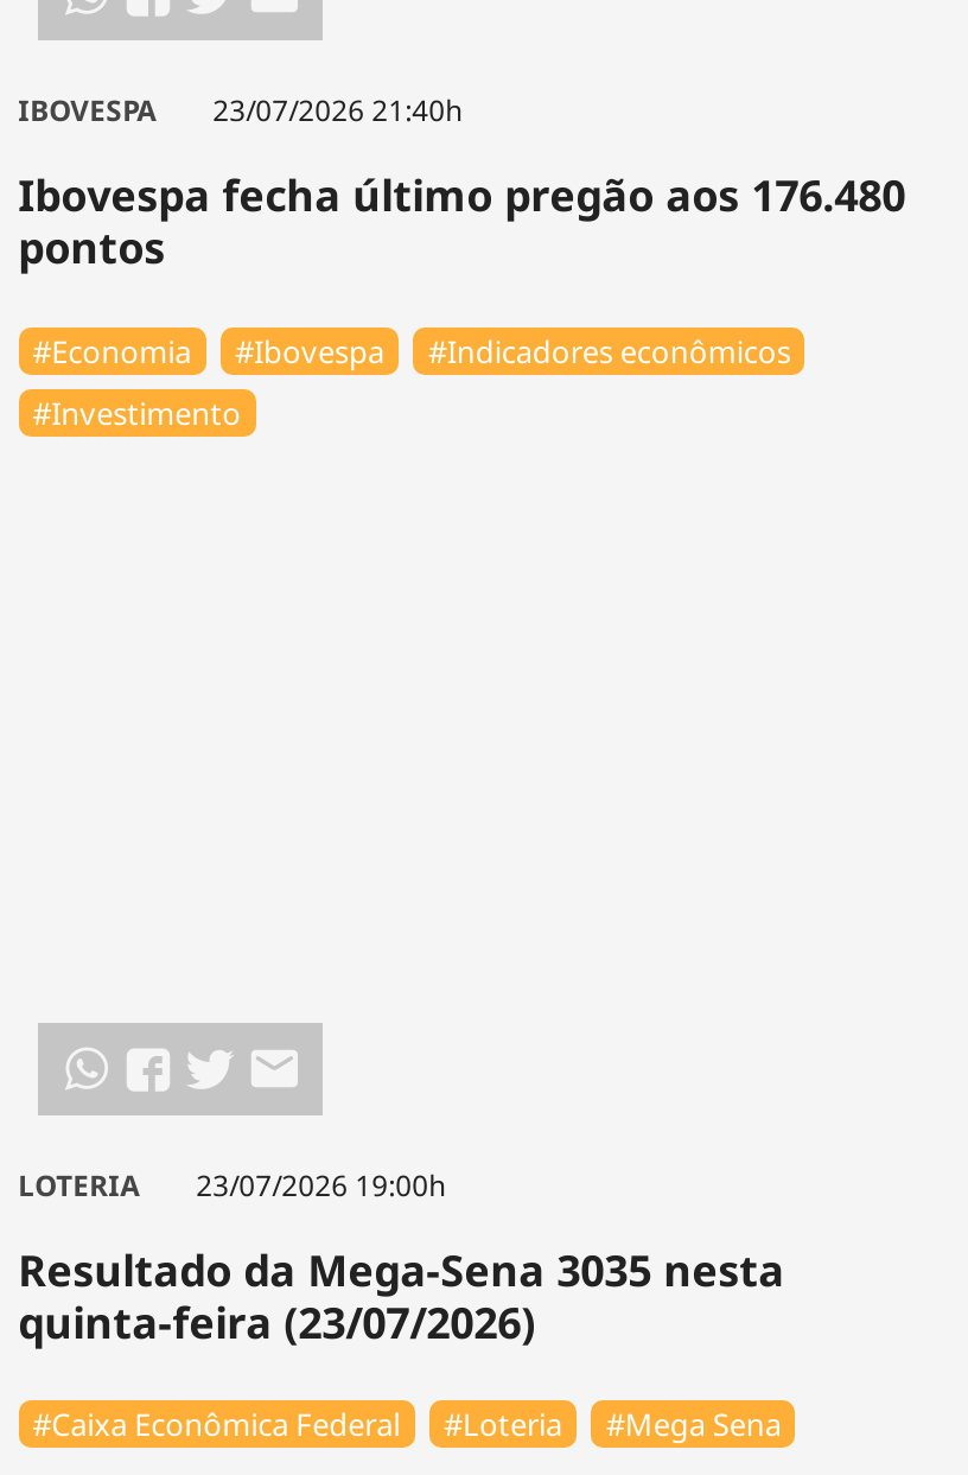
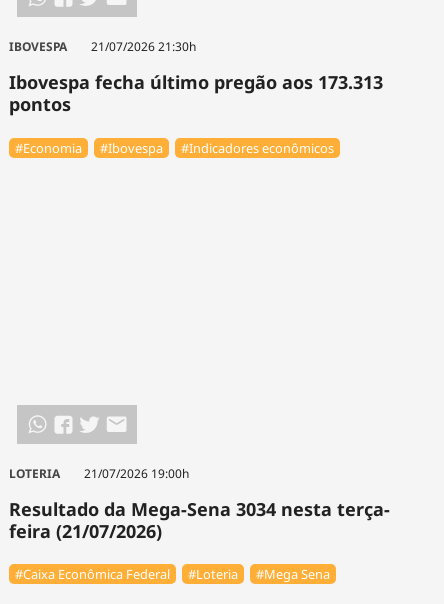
[18,91,462,131] IBOVESPA 23/07/2026 21:40h -> [9,38,196,55] IBOVESPA 21/07/2026 21:30h
[18,167,905,224] Ibovespa fecha último pregão aos 176.480 -> [9,70,383,94] Ibovespa fecha último pregão aos 173.313
[32,392,241,435] #Investimento -> none
[18,1166,445,1206] LOTERIA 23/07/2026 19:00h -> [9,465,189,482] LOTERIA 21/07/2026 19:00h
[18,1241,784,1351] Resultado da Mega-Sena 3035 nesta | quinta-feira (23/07/2026) -> [9,497,390,543] Resultado da Mega-Sena 3034 nesta terça- | feira (21/07/2026)

